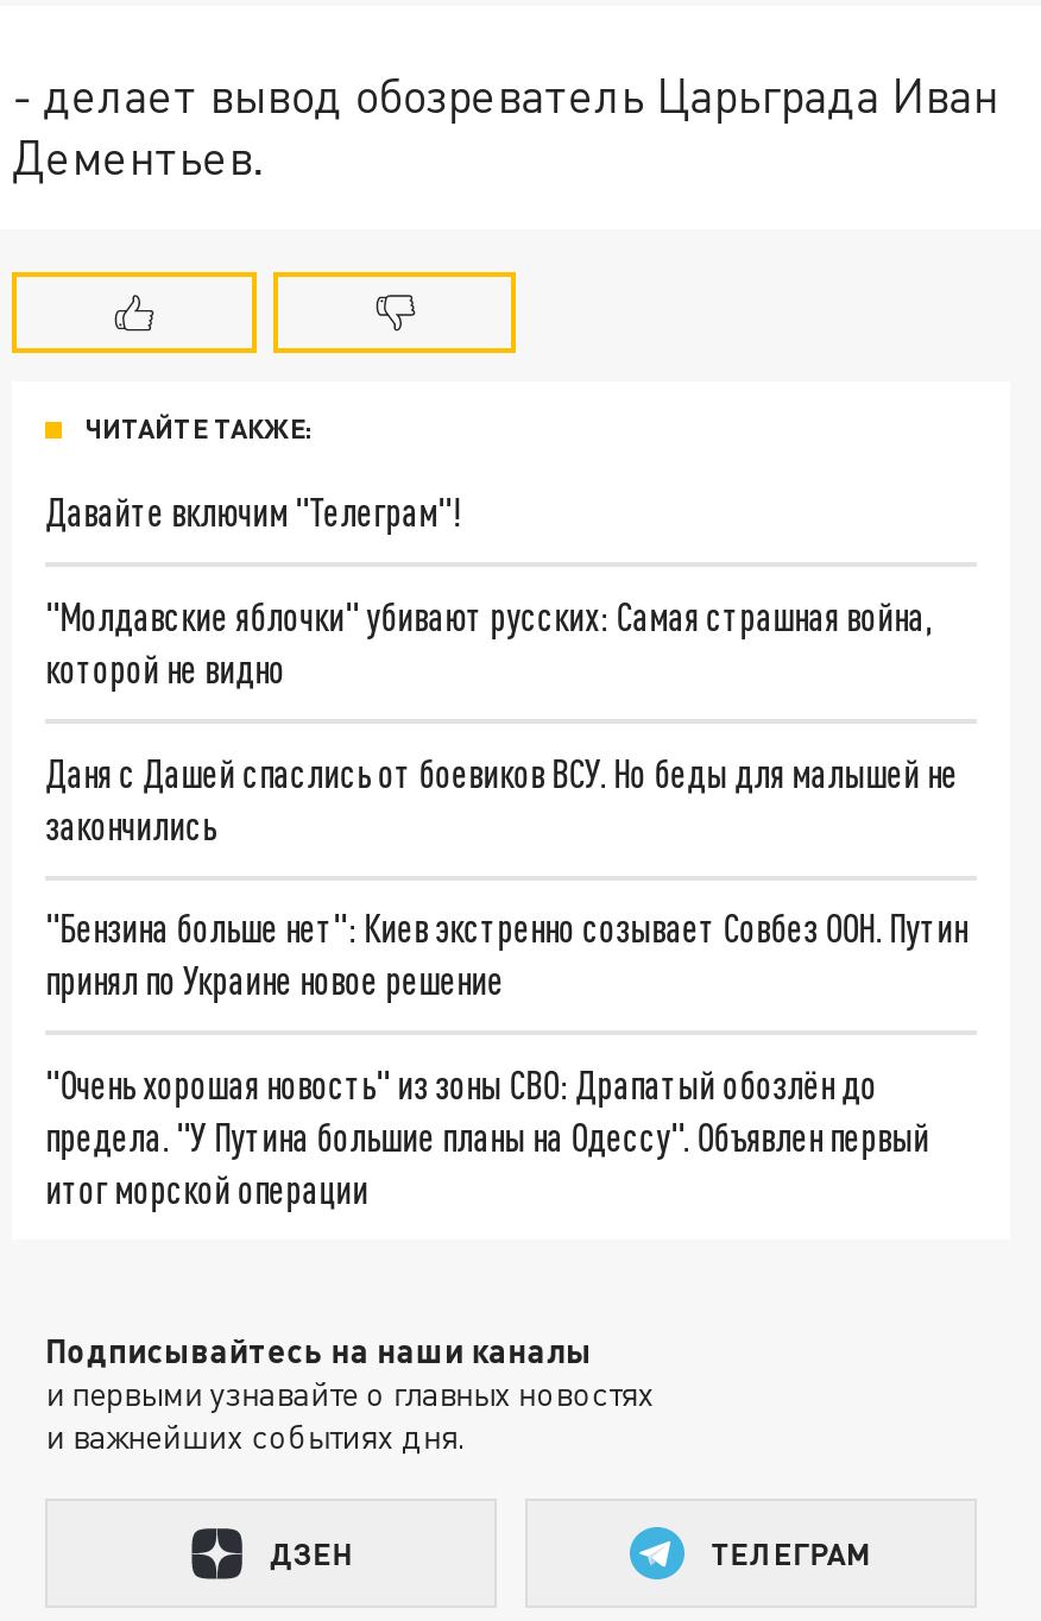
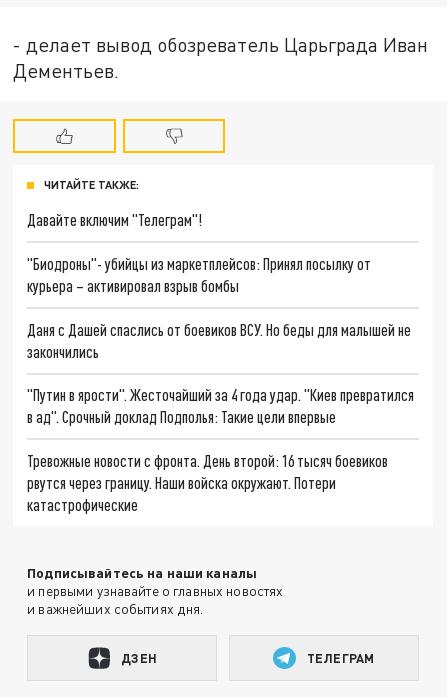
[45,593,932,690] "Молдавские яблочки" убивают русских: Самая страшная война, | которой не видно -> [27,254,371,295] "Биодроны"- убийцы из маркетплейсов: Принял посылку от | курьера – активировал взрыв бомбы
[45,905,968,1003] "Бензина больше нет": Киев экстренно созывает Совбез ООН. Путин | принял по Украине новое решение -> [27,385,414,426] "Путин в ярости". Жесточайший за 4 года удар. "Киев превратился | в ад". Срочный доклад Подполья: Такие цели впервые
[45,1061,930,1211] "Очень хорошая новость" из зоны СВО: Драпатый обозлён до | предела. "У Путина большие планы на Одессу". Объявлен первый | итог морской операции -> [27,451,388,514] Тревожные новости с фронта. День второй: 16 тысяч боевиков | рвутся через границу. Наши войска окружают. Потери | катастрофические

